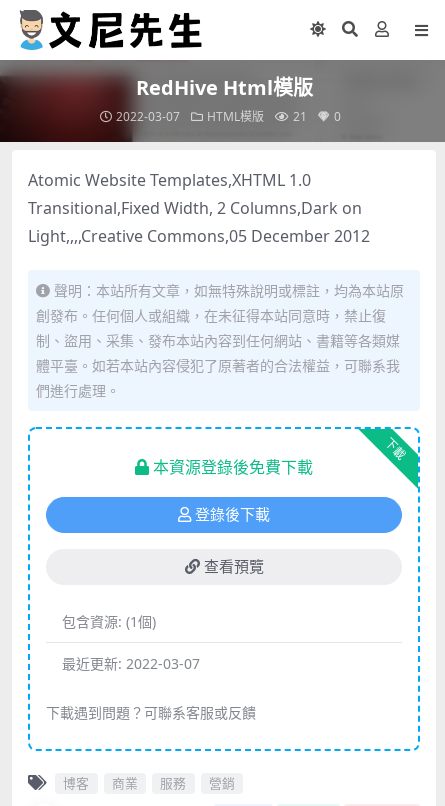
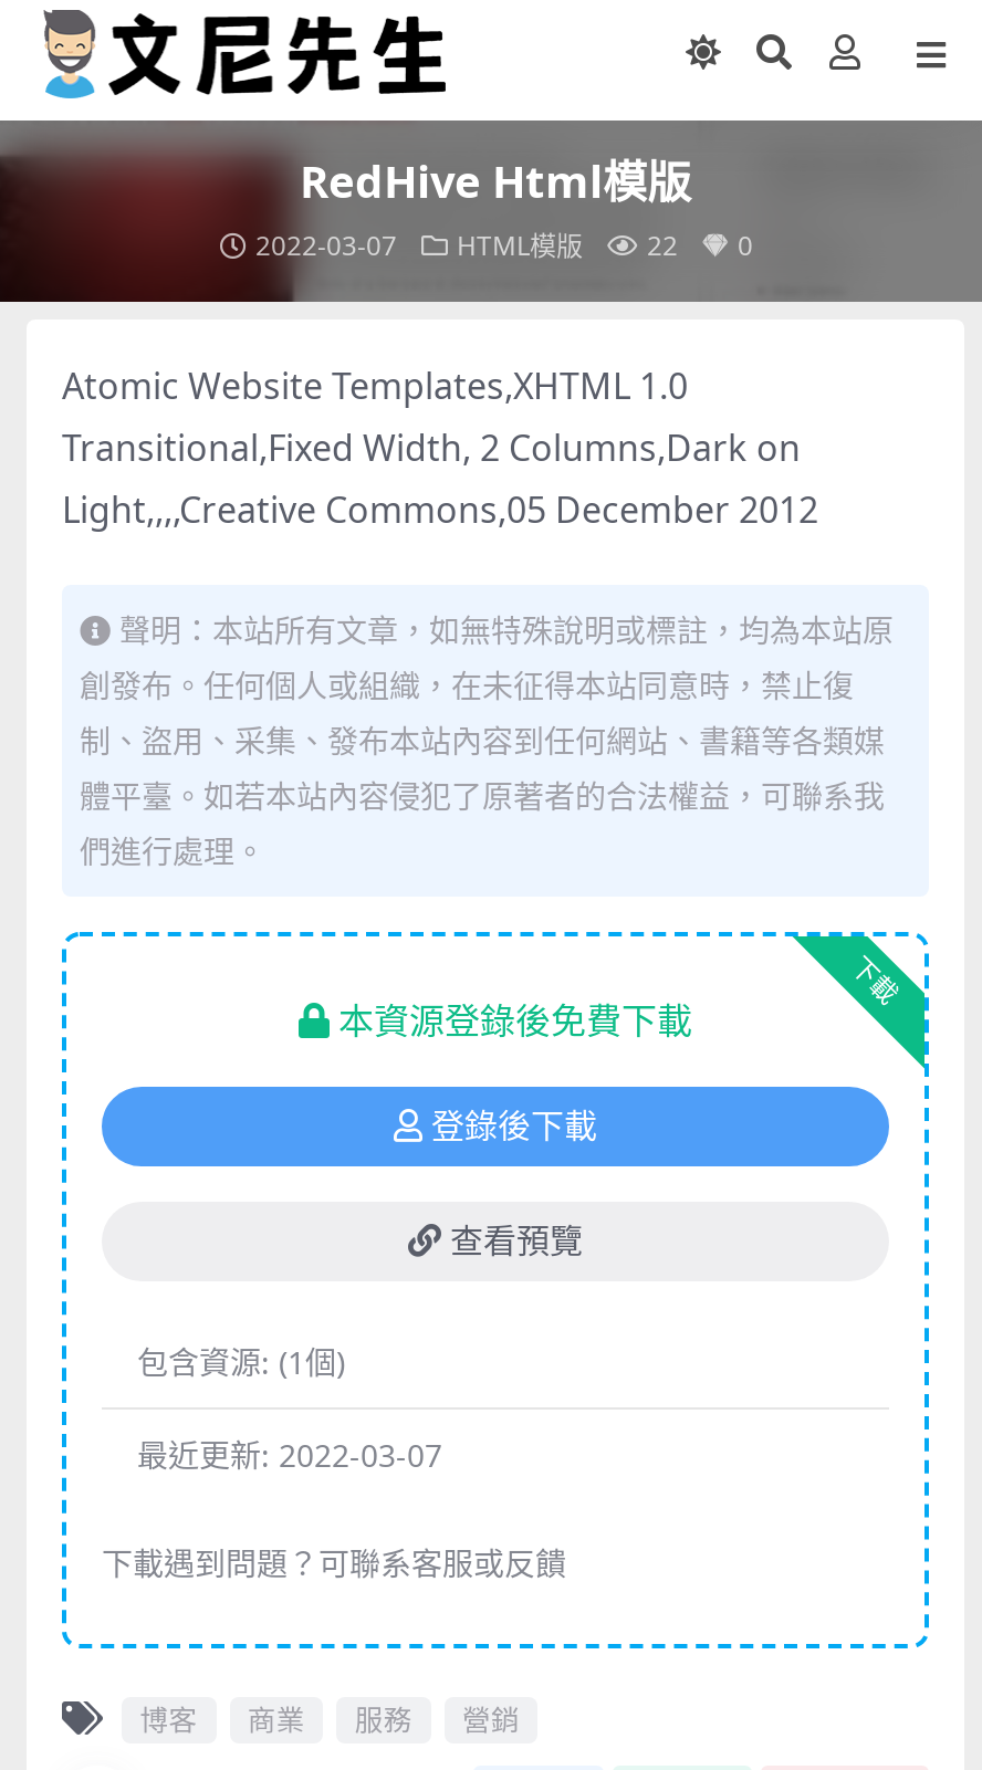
[292,108,306,125] 21 -> [647,227,678,264] 22

